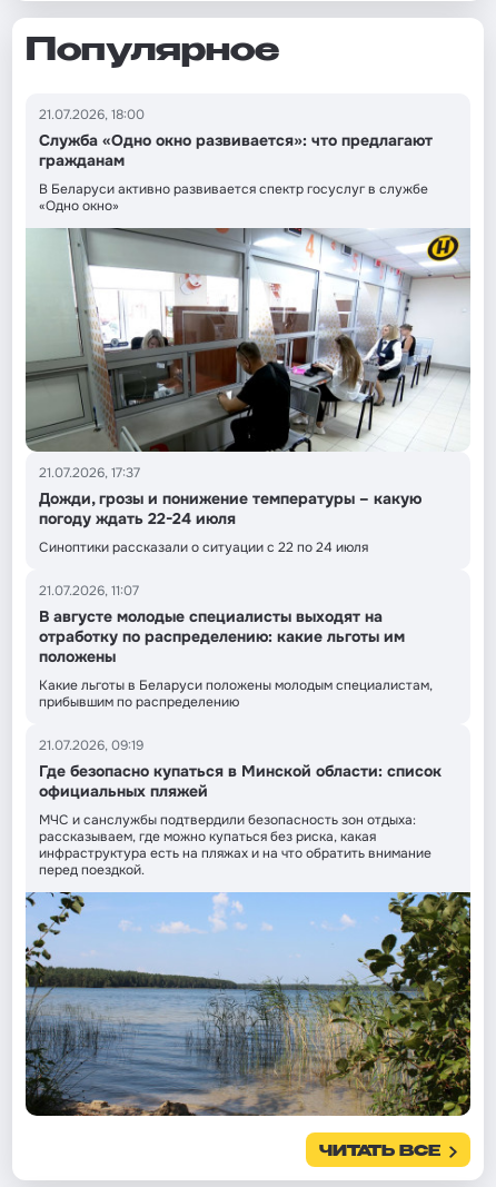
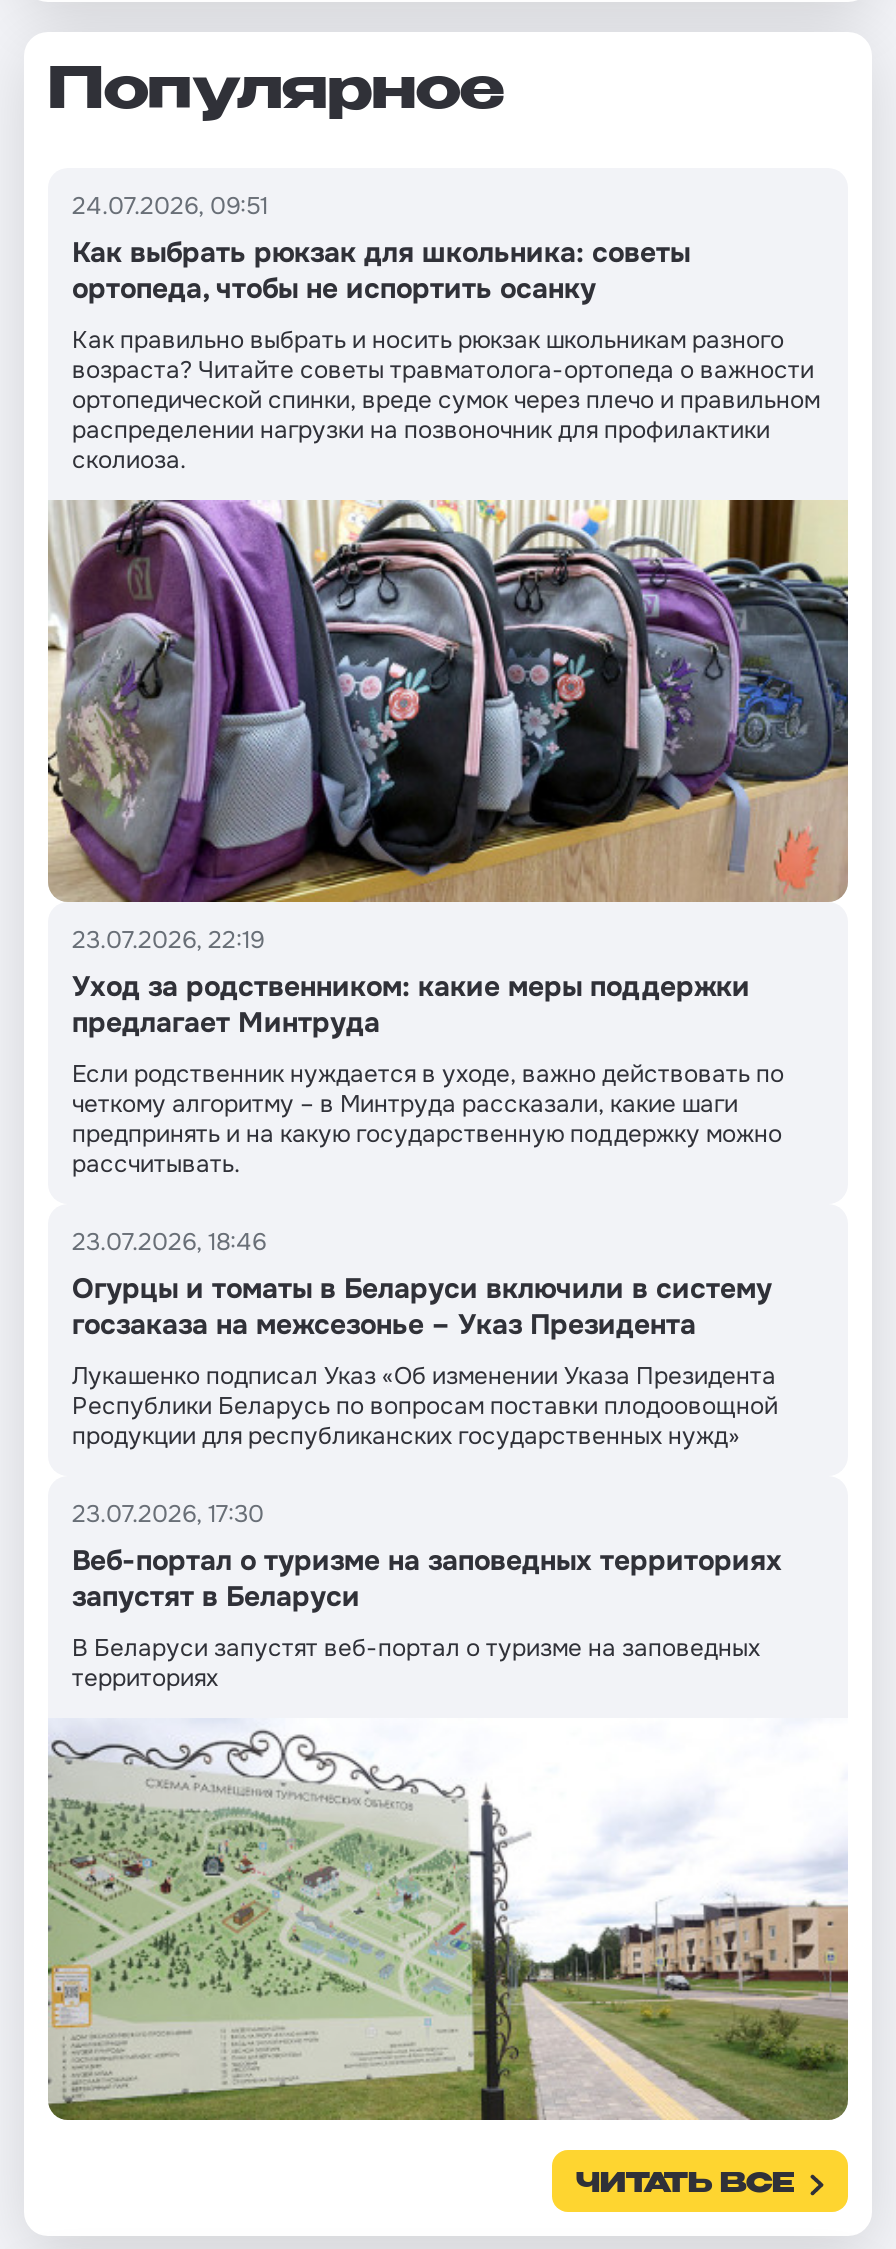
[39,106,433,170] 21.07.2026, 18:00 | Служба «Одно окно развивается»: что предлагают | гражданам -> [72,190,690,306] 24.07.2026, 09:51 | Как выбрать рюкзак для школьника: советы | ортопеда, чтобы не испортить осанку
[39,180,428,215] В Беларуси активно развивается спектр госуслуг в службе | «Одно окно» -> [72,324,820,476] Как правильно выбрать и носить рюкзак школьникам разного | возраста? Читайте советы травматолога-ортопеда о важности | ортопедической спинки, вреде сумок через плечо и правильном | распределении нагрузки на позвоночник для профилактики | сколиоза.
[24,240,470,529] [image] | 21.07.2026, 17:37 | Дожди, грозы и понижение температуры – какую | погоду ждать 22-24 июля -> [48,498,850,1040] [image] | 23.07.2026, 22:19 | Уход за родственником: какие меры поддержки | предлагает Минтруда
[39,539,368,556] Синоптики рассказали о ситуации с 22 по 24 июля -> [72,1058,784,1180] Если родственник нуждается в уходе, важно действовать по | четкому алгоритму – в Минтруда рассказали, какие шаги | предпринять и на какую государственную поддержку можно | рассчитывать.
[39,582,405,666] 21.07.2026, 11:07 | В августе молодые специалисты выходят на | отработку по распределению: какие льготы им | положены -> [72,1226,772,1342] 23.07.2026, 18:46 | Огурцы и томаты в Беларуси включили в систему | госзаказа на межсезонье – Указ Президента
[39,676,433,711] Какие льготы в Беларуси положены молодым специалистам, | прибывшим по распределению -> [72,1360,778,1452] Лукашенко подписал Указ «Об изменении Указа Президента | Республики Беларусь по вопросам поставки плодоовощной | продукции для республиканских государственных нужд»
[39,737,442,801] 21.07.2026, 09:19 | Где безопасно купаться в Минской области: список | официальных пляжей -> [72,1498,782,1614] 23.07.2026, 17:30 | Веб-портал о туризме на заповедных территориях | запустят в Беларуси
[39,811,431,879] МЧС и санслужбы подтвердили безопасность зон отдыха: | рассказываем, где можно купаться без риска, какая | инфраструктура есть на пляжах и на что обратить внимание | перед поездкой. -> [72,1632,760,1694] В Беларуси запустят веб-портал о туризме на заповедных | территориях
[26,891,472,1117] [image] -> [48,1718,848,2122] [image]

